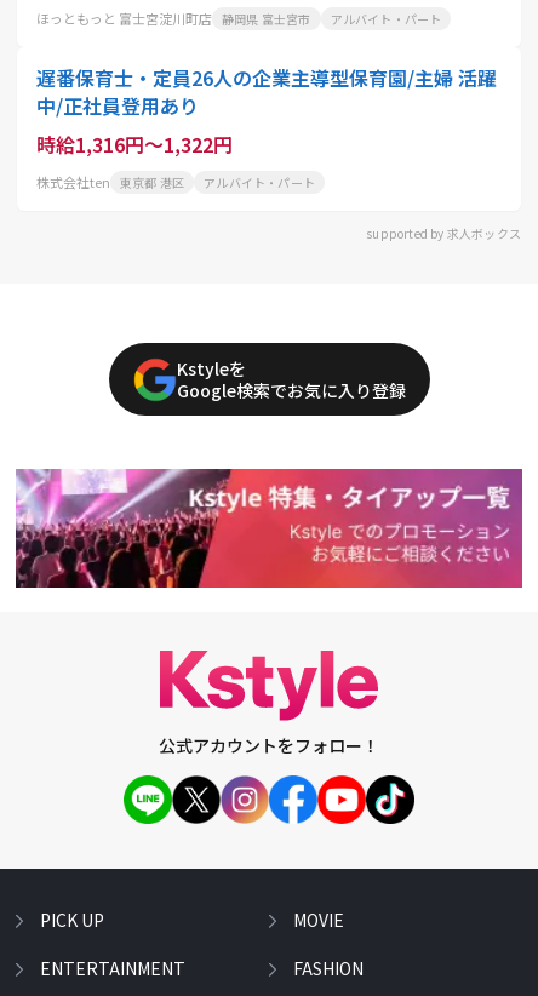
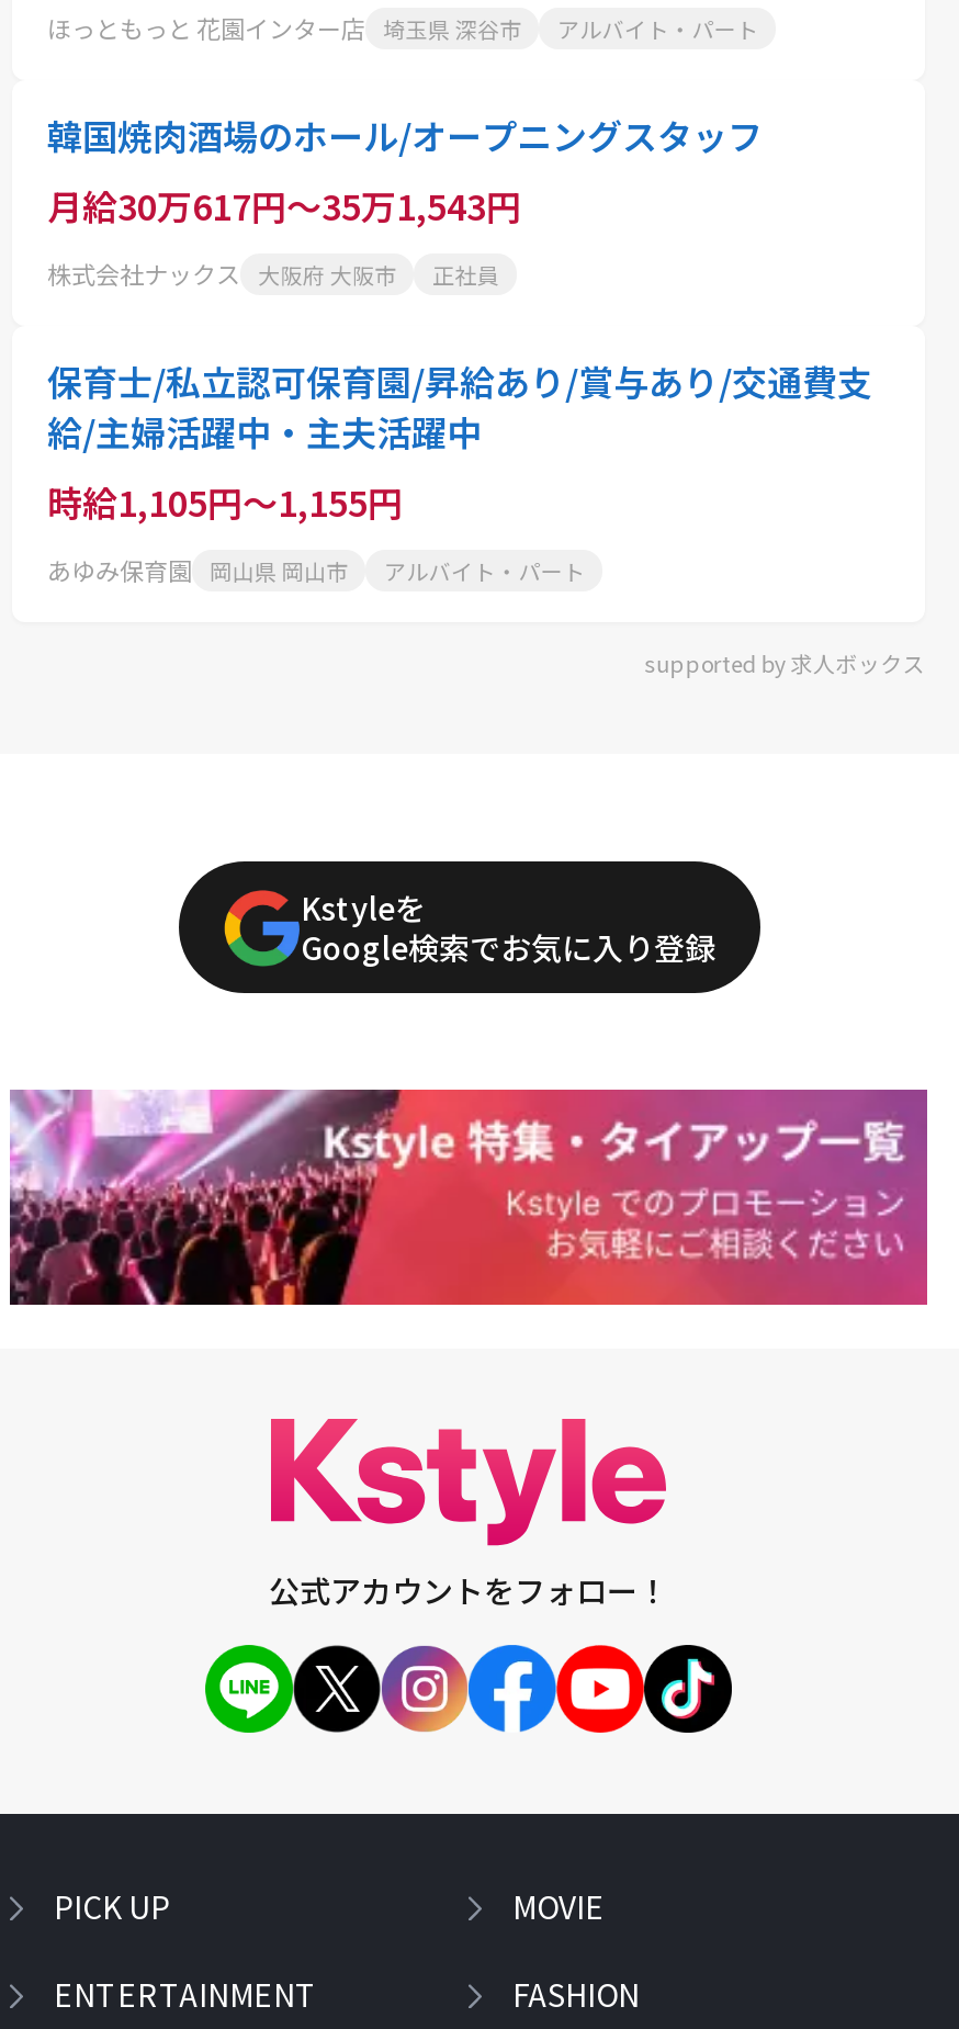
[36,8,311,28] ほっともっと 富士宮淀川町店 静岡県 富士宮市 -> [47,9,522,45] ほっともっと 花園インター店 埼玉県 深谷市
[36,63,497,191] 遅番保育士・定員26人の企業主導型保育園/主婦 活躍 | 中/正社員登用あり | 時給1,316円～1,322円 | 株式会社ten 東京都 港区 -> [47,108,872,587] 韓国焼肉酒場のホール/オープニングスタッフ | 月給30万617円～35万1,543円 | 株式会社ナックス 大阪府 大阪市 | 正社員 | 保育士/私立認可保育園/昇給あり/賞与あり/交通費支 | 給/主婦活躍中・主夫活躍中 | 時給1,105円～1,155円 | あゆみ保育園 岡山県 岡山市

